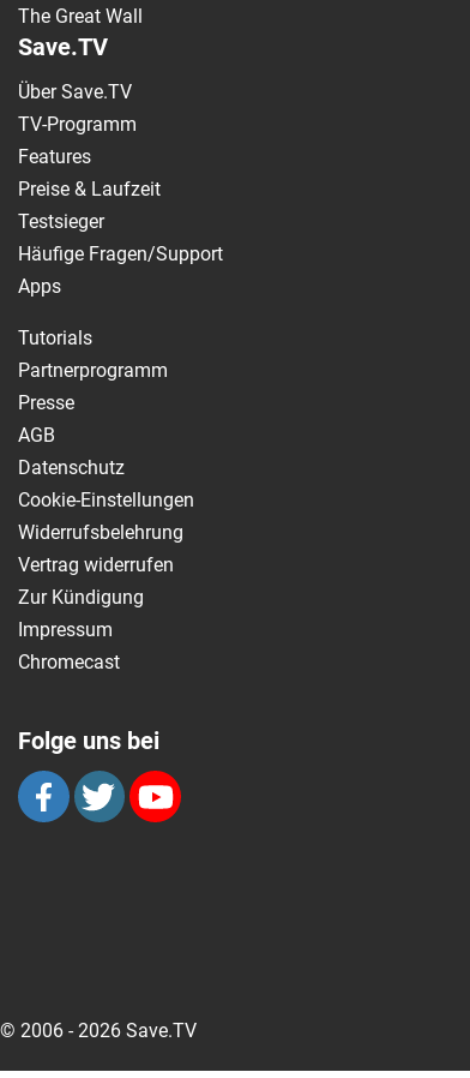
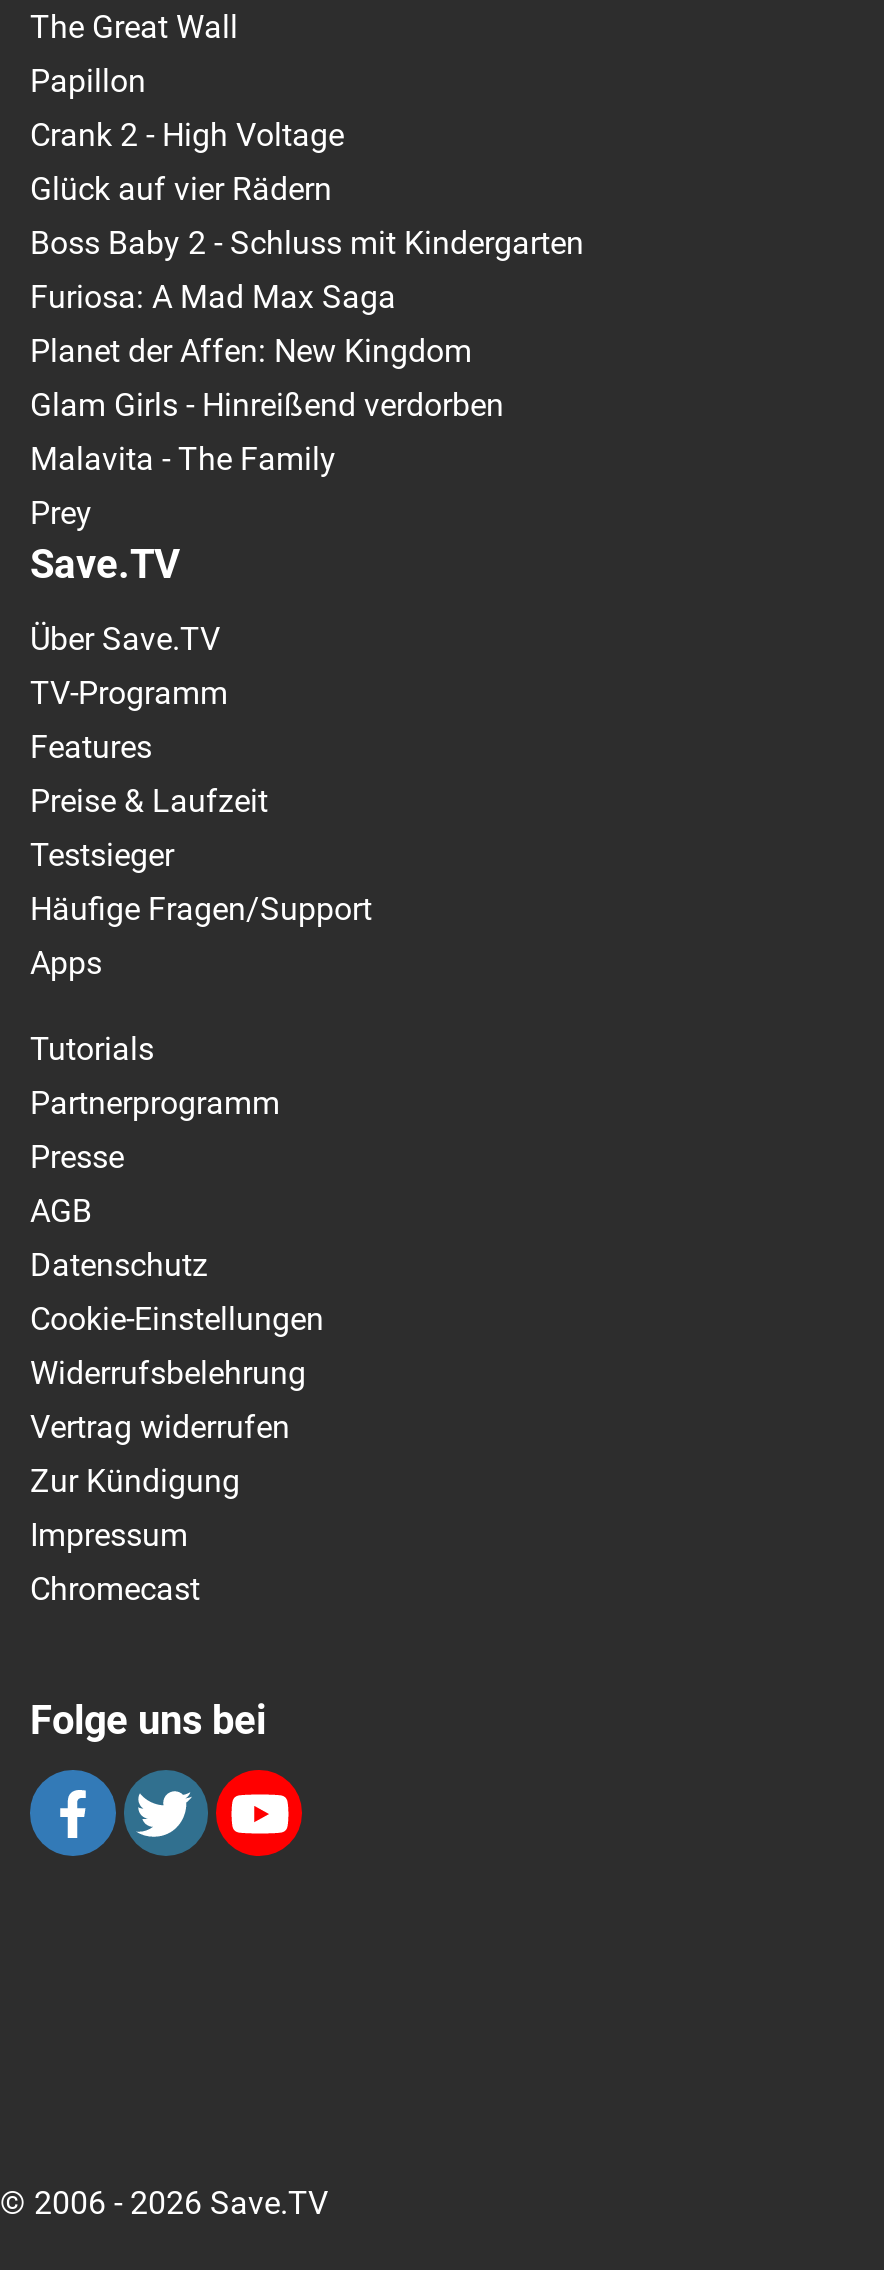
none -> [30,61,584,531] Papillon | Crank 2 - High Voltage | Glück auf vier Rädern | Boss Baby 2 - Schluss mit Kindergarten | Furiosa: A Mad Max Saga | Planet der Affen: New Kingdom | Glam Girls - Hinreißend verdorben | Malavita - The Family | Prey

